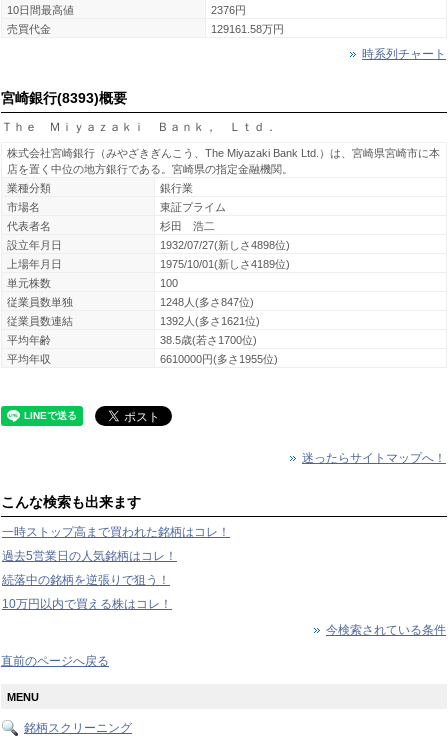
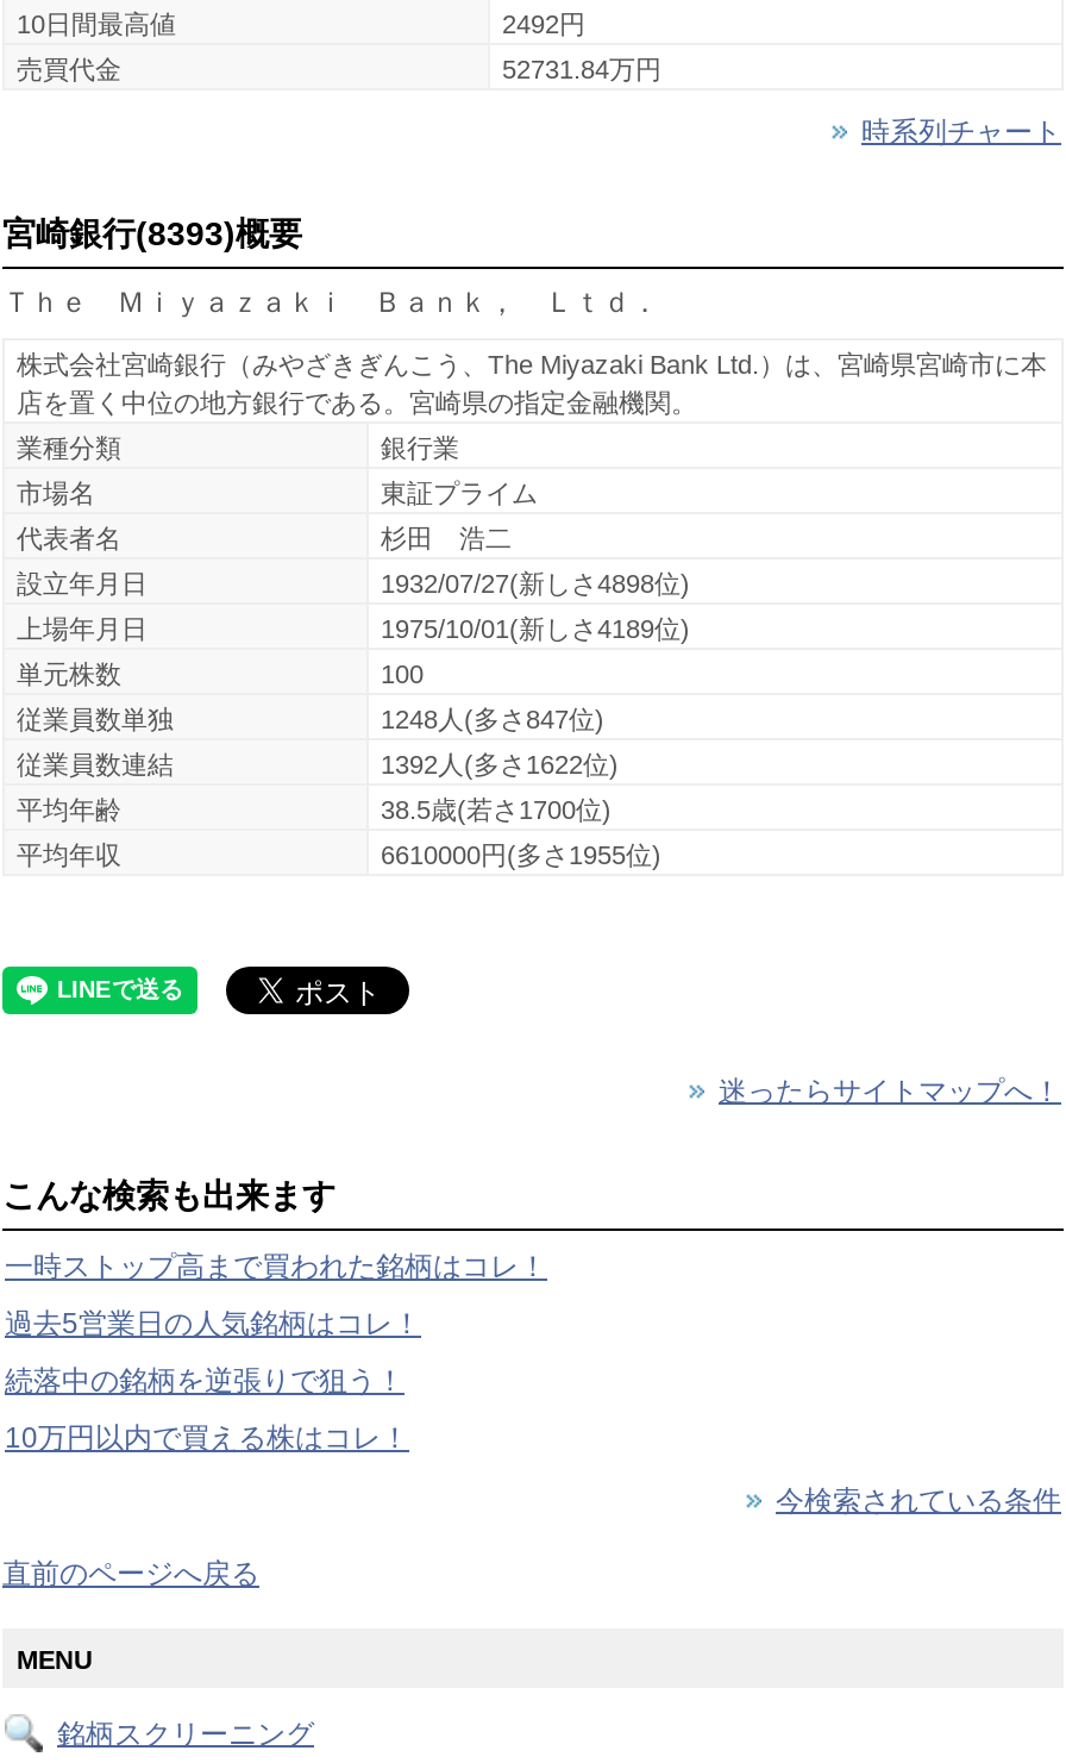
[211,4,246,16] 2376円 -> [502,10,585,39] 2492円
[211,23,284,35] 129161.58万円 -> [502,55,661,84] 52731.84万円
[160,315,260,327] 1392人(多さ1621位) -> [381,750,619,779] 1392人(多さ1622位)

